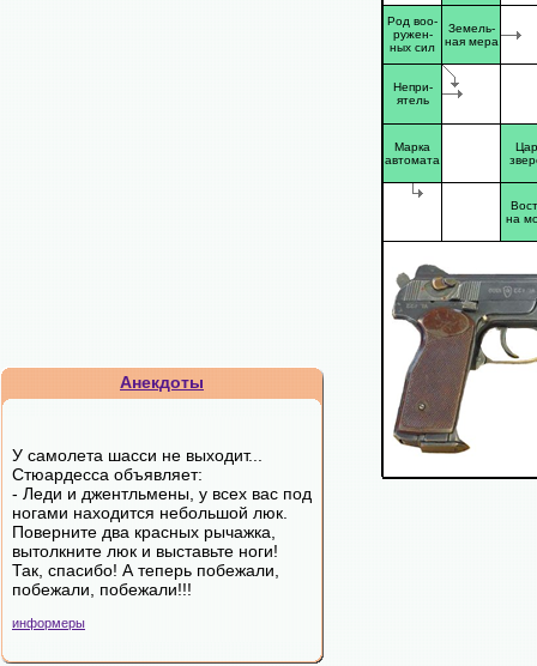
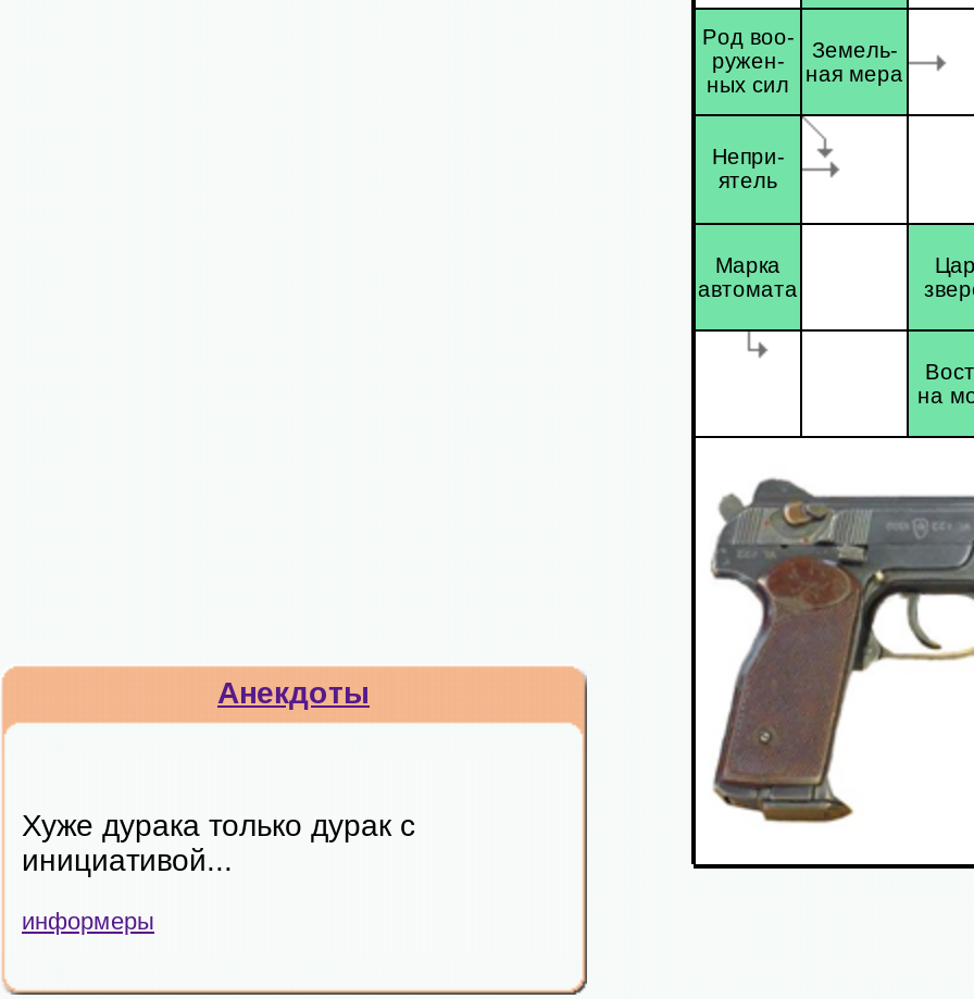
[12,446,312,599] У самолета шасси не выходит... | Стюардесса объявляет: | - Леди и джентльмены, у всех вас под | ногами находится небольшой люк. | Поверните два красных рычажка, | вытолкните люк и выставьте ноги! | Так, спасибо! А теперь побежали, | побежали, побежали!!! -> [22,808,415,877] Хуже дурака только дурак с | инициативой...

